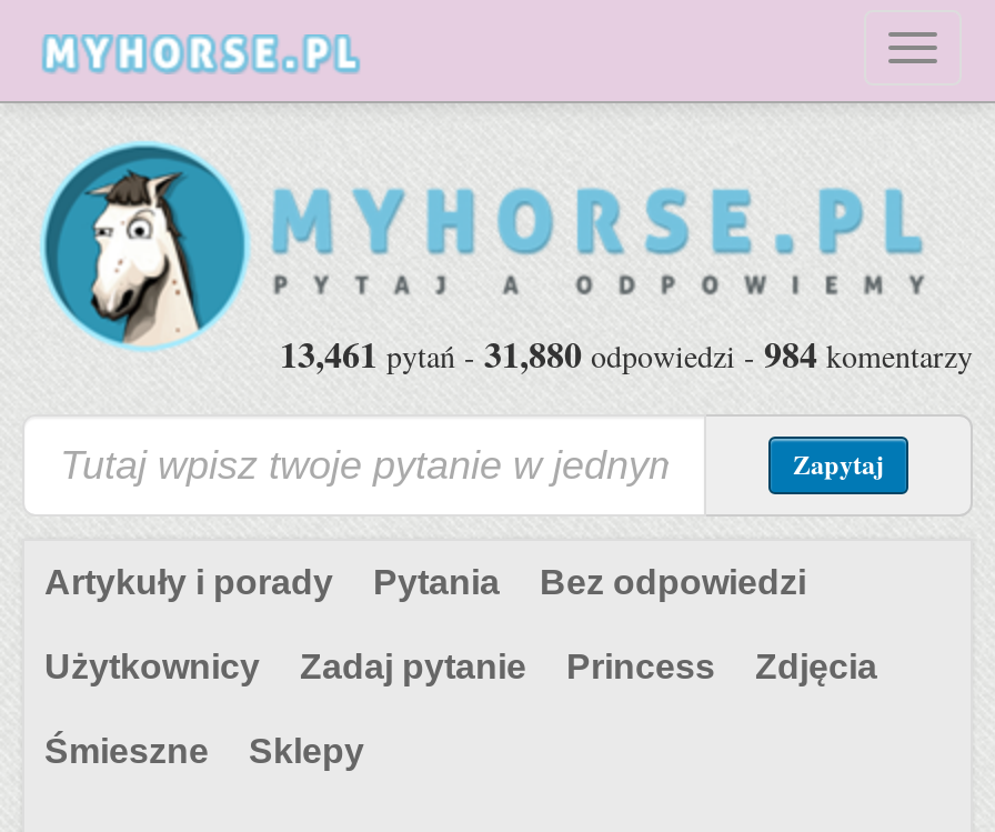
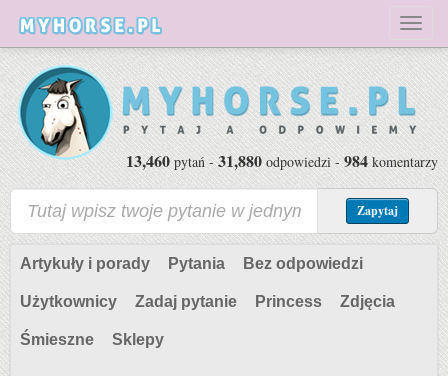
[280,328,973,379] 13,461 pytań - 31,880 odpowiedzi - 984 komentarzy -> [126,149,438,172] 13,460 pytań - 31,880 odpowiedzi - 984 komentarzy

